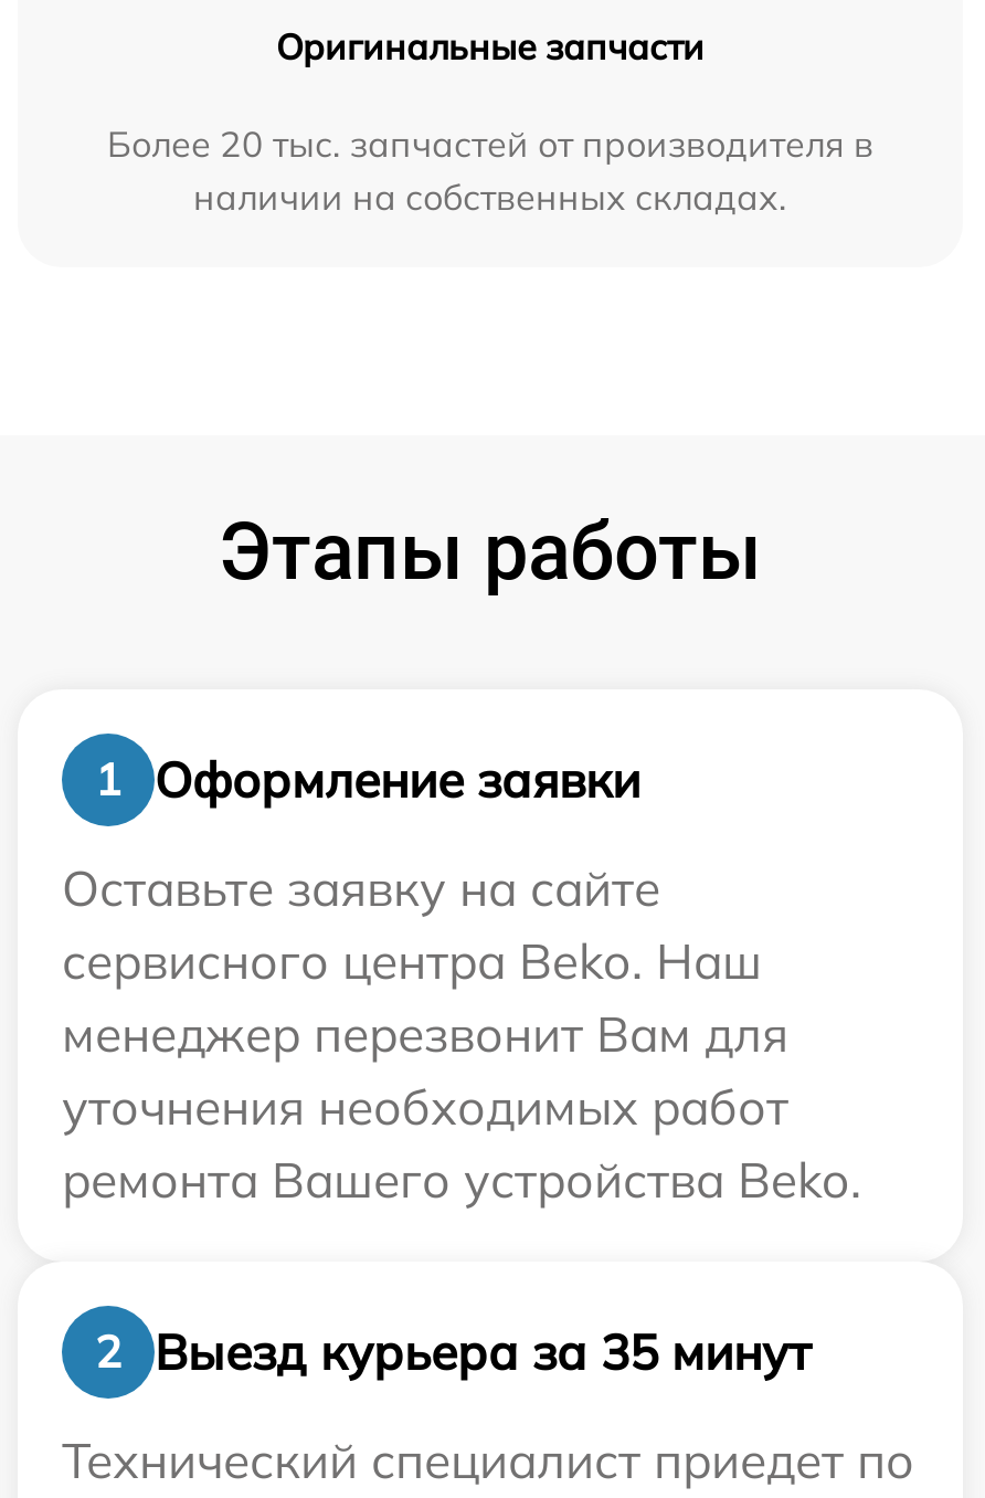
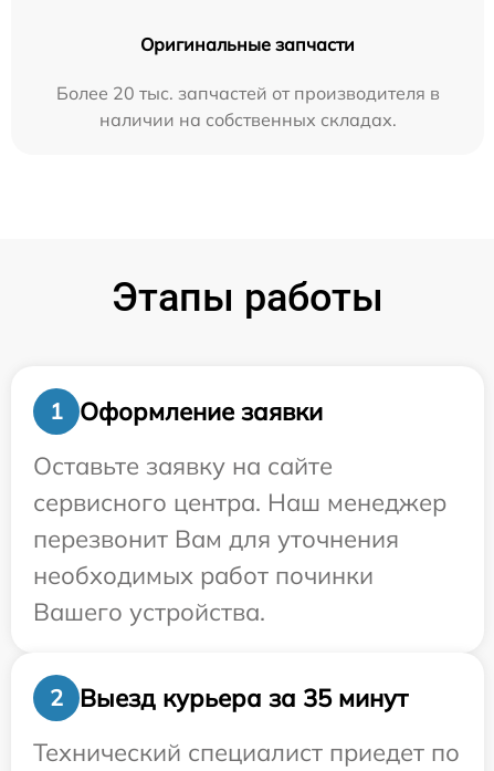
[62,931,861,1211] сервисного центра Beko. Наш | менеджер перезвонит Вам для | уточнения необходимых работ | ремонта Вашего устройства Beko. -> [33,487,446,627] сервисного центра. Наш менеджер | перезвонит Вам для уточнения | необходимых работ починки | Вашего устройства.

